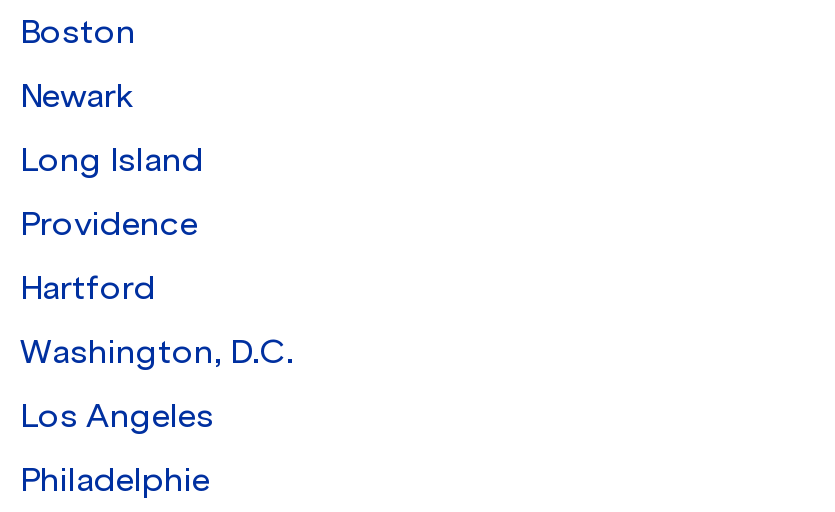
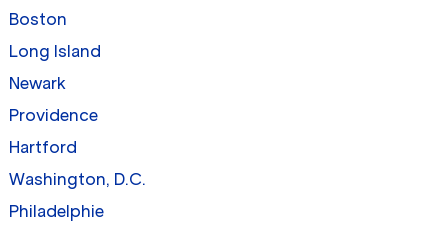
moved [20,75,134,115] -> [9,73,66,93]: Newark
[20,395,214,435] Los Angeles -> none

